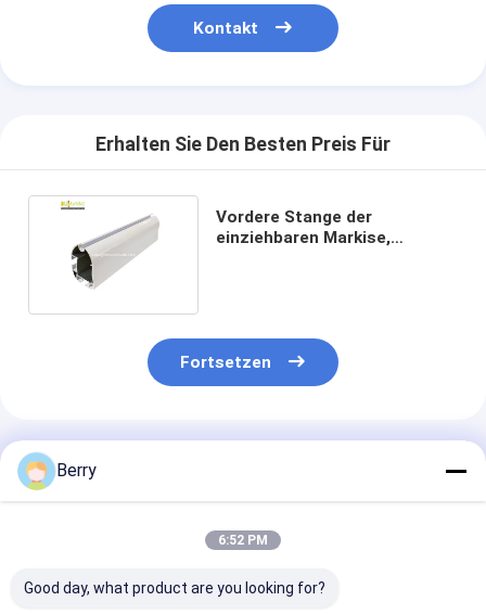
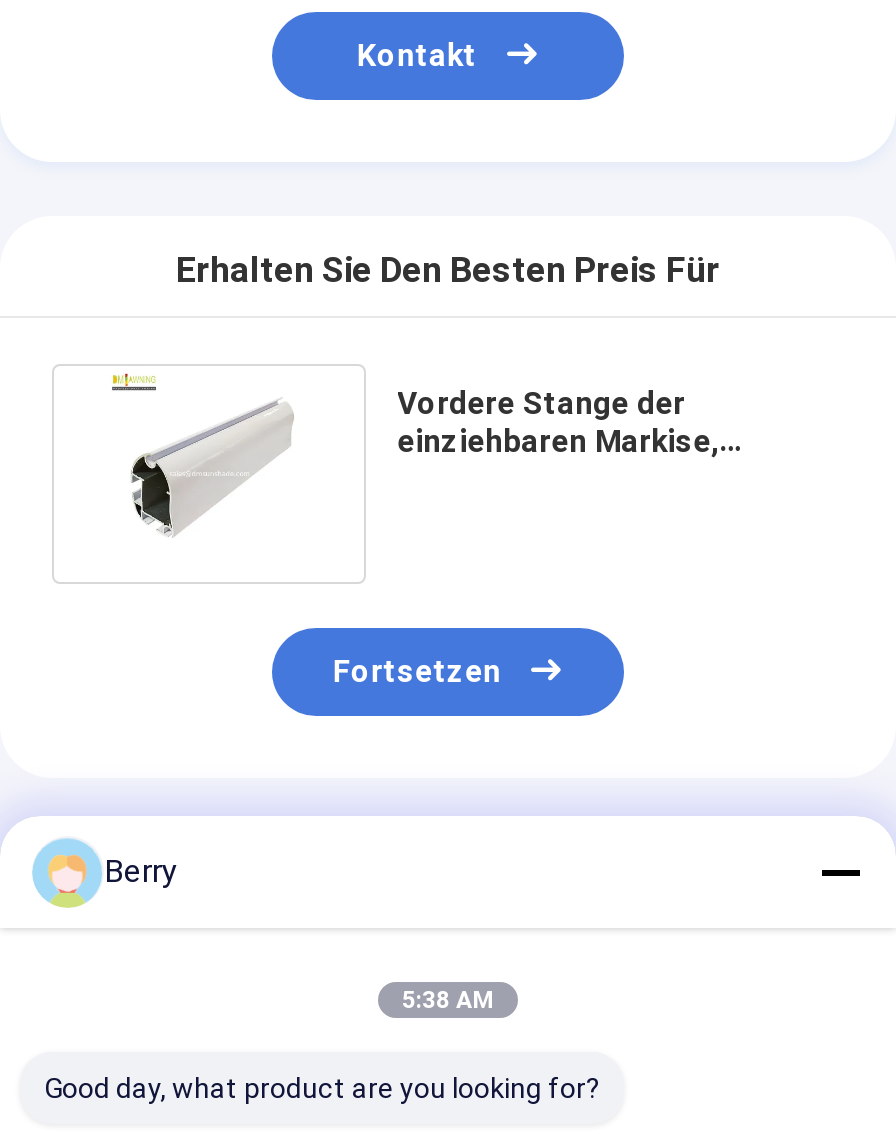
[218,533,268,548] 6:52 PM -> [402,986,494,1014] 5:38 AM

